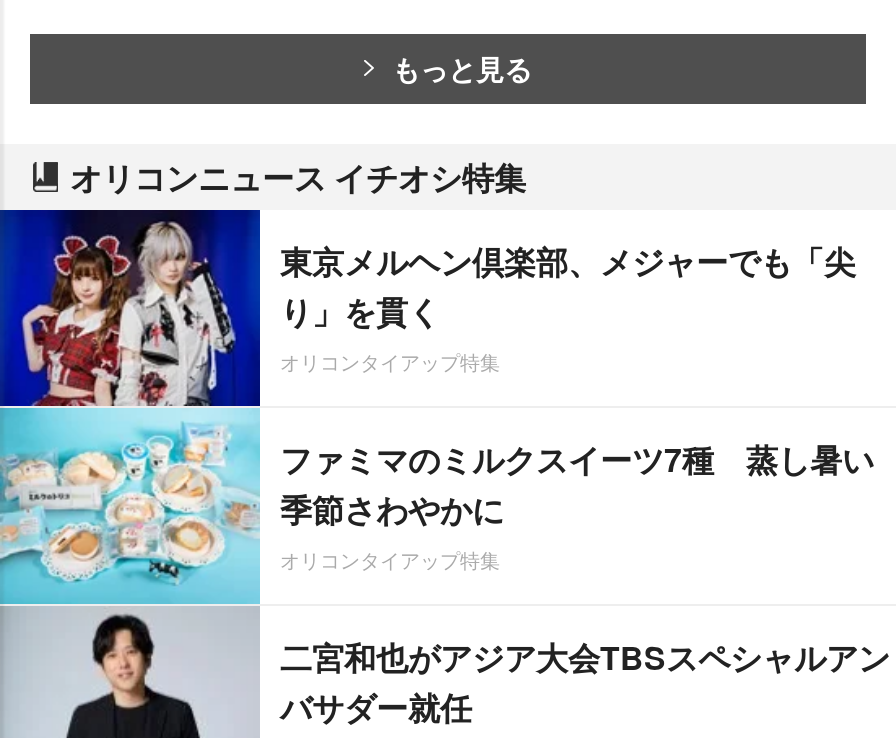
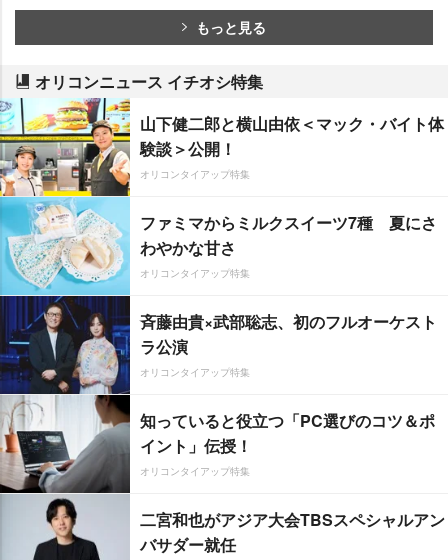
[6,208,856,604] [image] | 東京メルヘン倶楽部、メジャーでも「尖 | り」を貫く -> [3,97,444,494] [image] | 山下健二郎と横山由依＜マック・バイト体 | 験談＞公開！
[280,436,874,532] ファミマのミルクスイーツ7種 蒸し暑い | 季節さわやかに -> [140,211,437,457] ファミマからミルクスイーツ7種 夏にさ | わやかな甘さ | オリコンタイアップ特集 | 斉藤由貴×武部聡志、初のフルオーケスト | ラ公演 | オリコンタイアップ特集 | 知っていると役立つ「PC選びのコツ＆ポ | イント」伝授！

